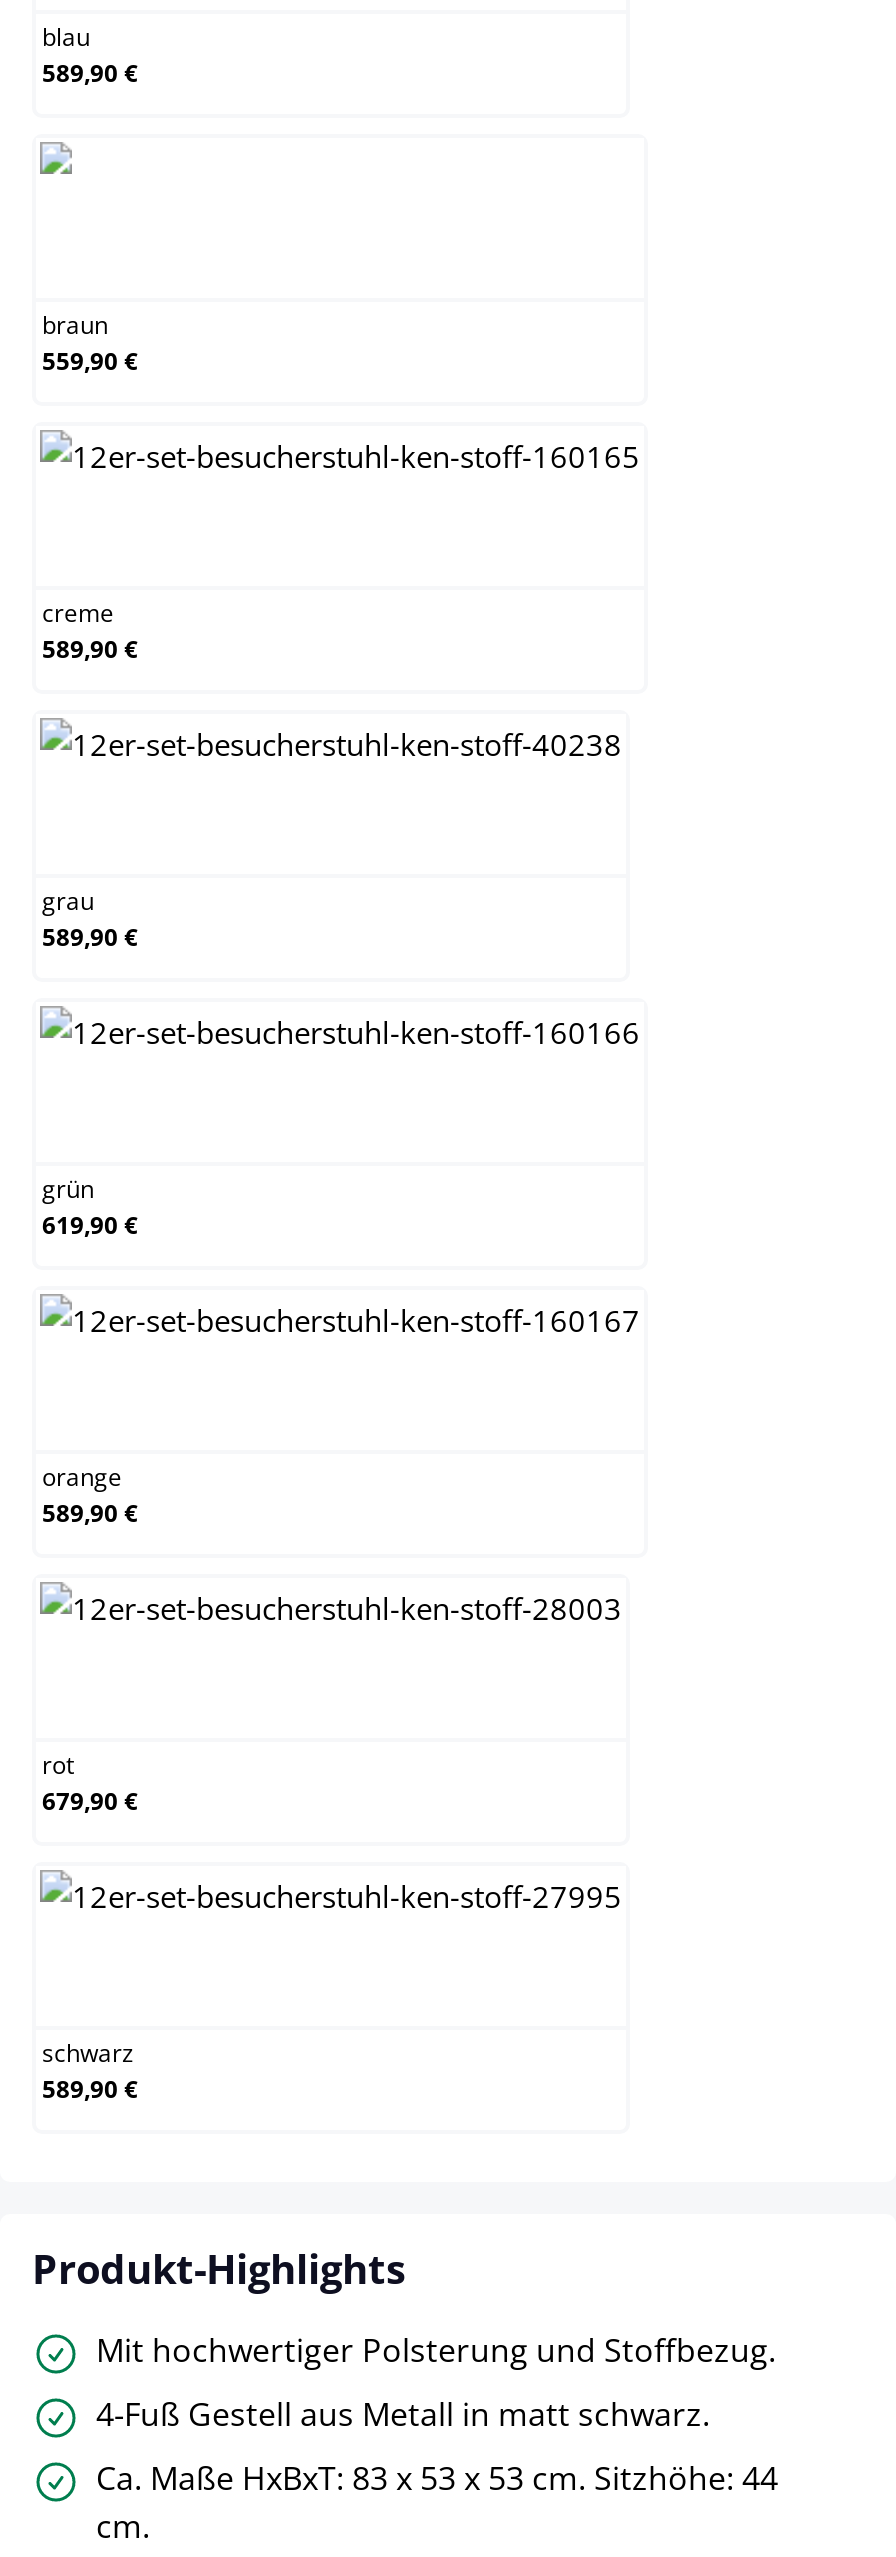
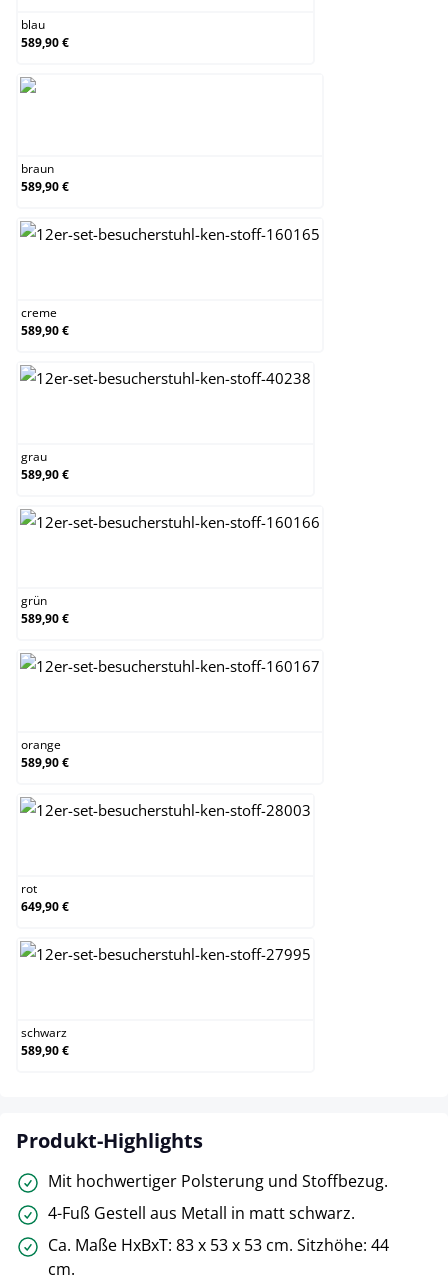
[42,344,138,378] 559,90 € -> [21,178,69,195] 589,90 €
[42,1208,138,1242] 619,90 € -> [21,610,69,627] 589,90 €
[42,1784,138,1818] 679,90 € -> [21,898,69,915] 649,90 €

